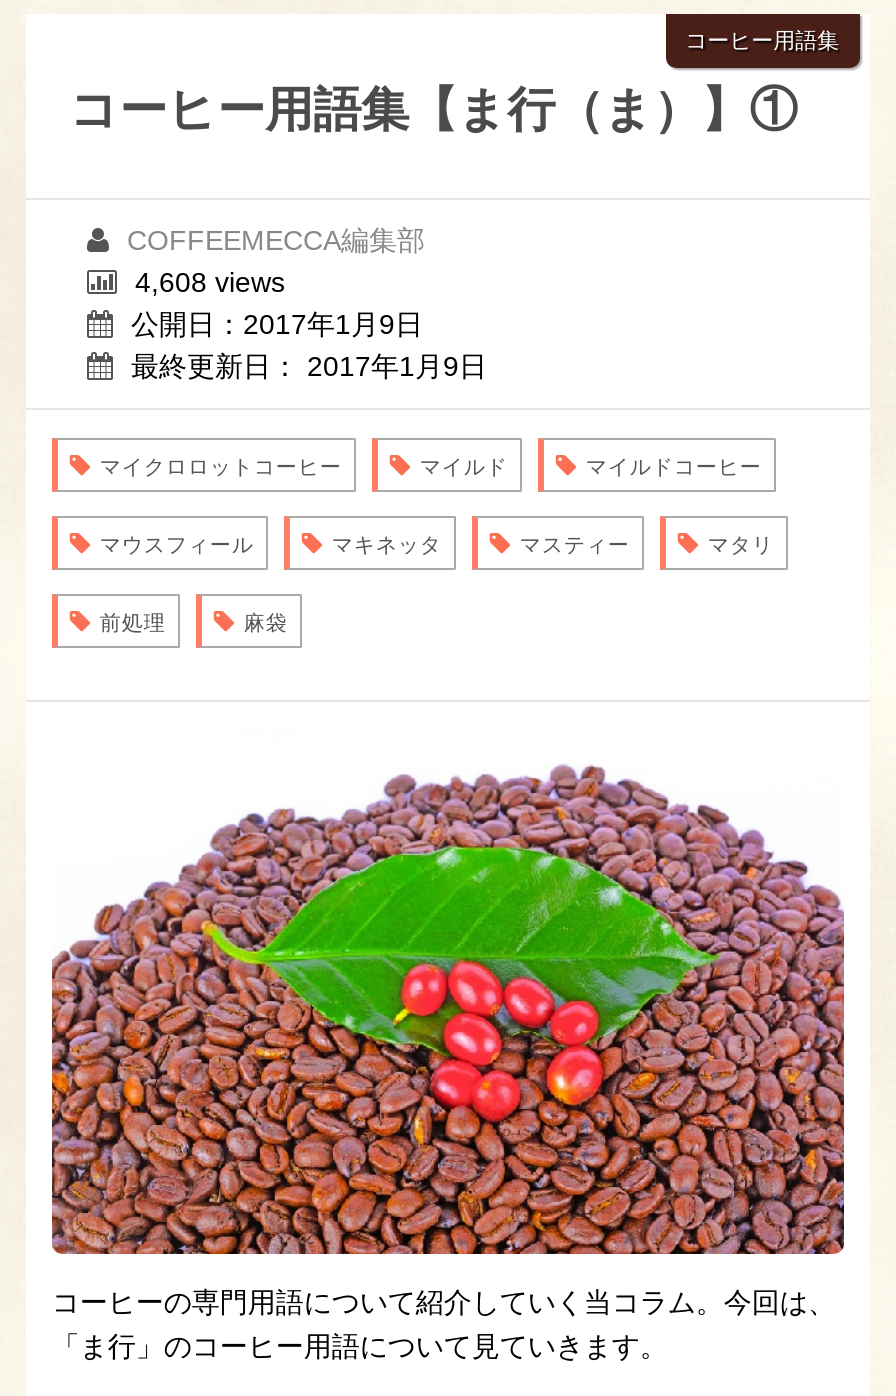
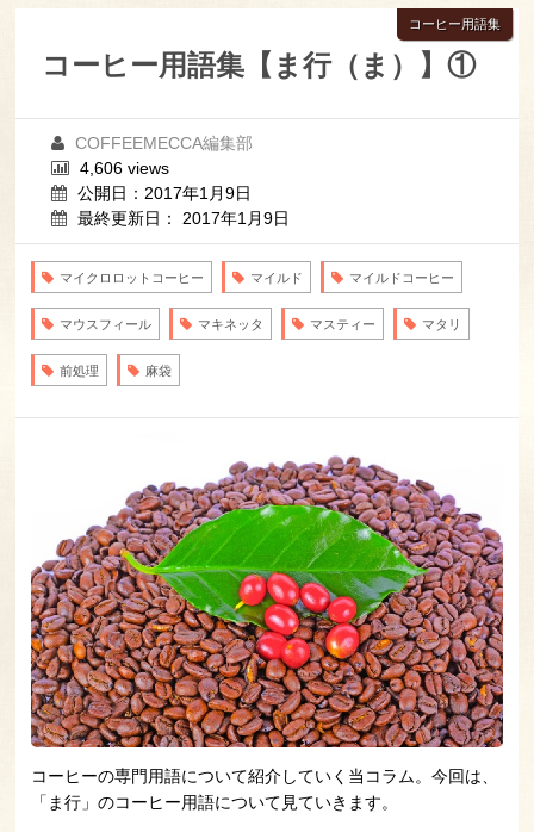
[135,265,285,297] 4,608 views -> [80,158,170,177] 4,606 views

